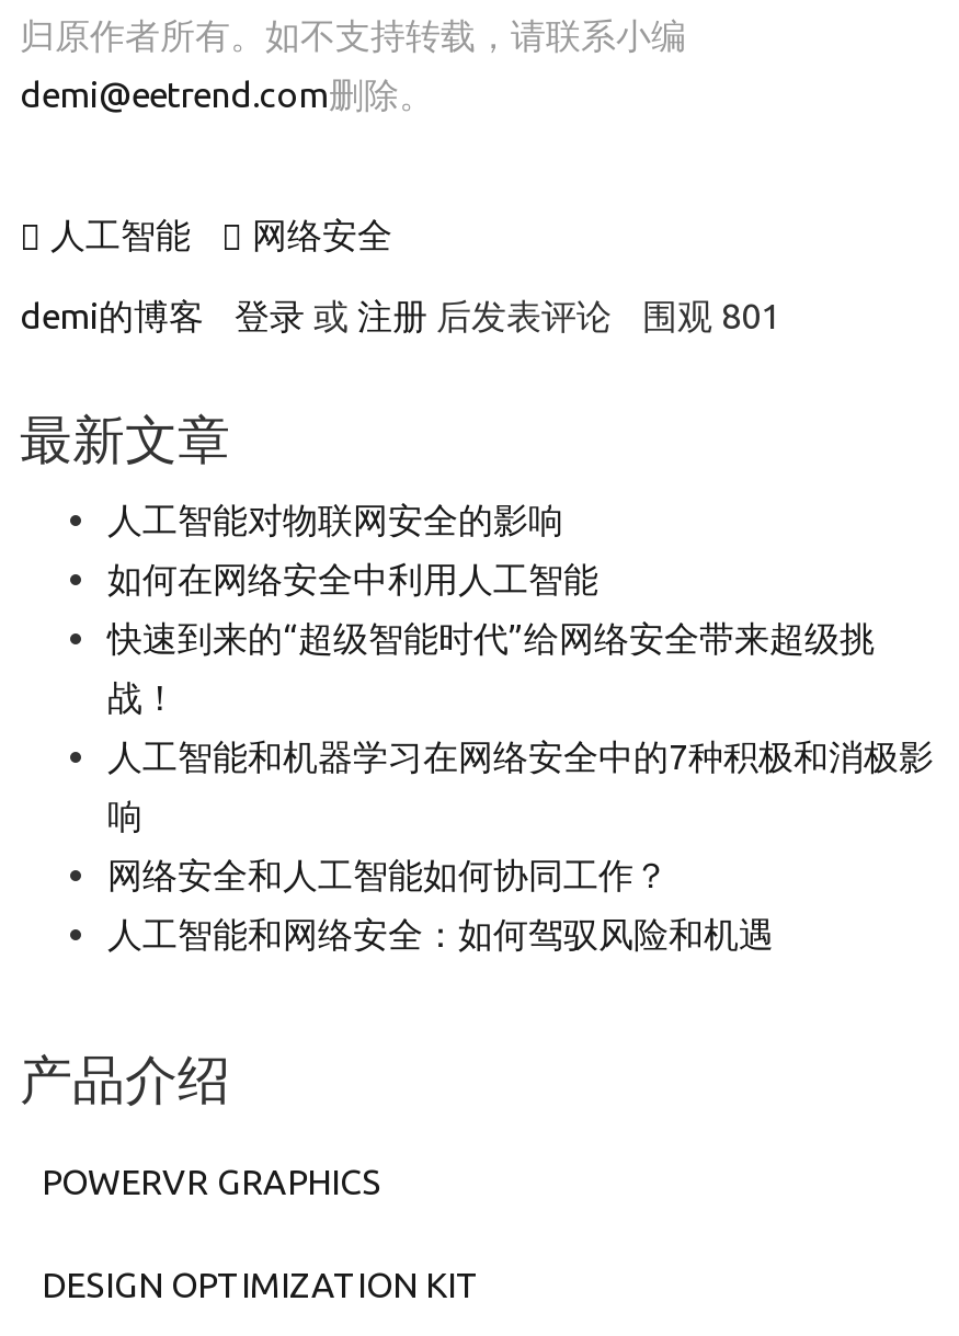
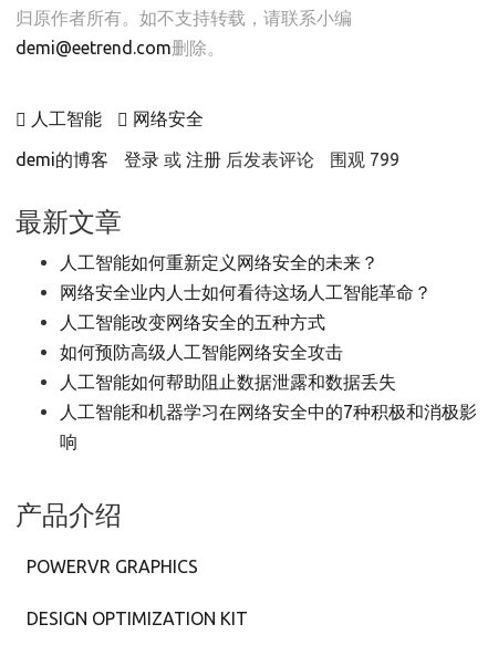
[20,296,780,335] demi的博客 登录或注册后发表评论 围观 801 -> [15,149,399,169] demi的博客 登录或注册后发表评论 围观 799
[107,500,875,717] 人工智能对物联网安全的影响 | 如何在网络安全中利用人工智能 | 快速到来的“超级智能时代”给网络安全带来超级挑 | 战！ -> [60,252,432,392] 人工智能如何重新定义网络安全的未来？ | 网络安全业内人士如何看待这场人工智能革命？ | 人工智能改变网络安全的五种方式 | 如何预防高级人工智能网络安全攻击 | 人工智能如何帮助阻止数据泄露和数据丢失
moved [107,736,934,835] -> [60,402,477,451]: 人工智能和机器学习在网络安全中的7种积极和消极影 | 响
[107,855,774,954] 网络安全和人工智能如何协同工作？ | 人工智能和网络安全：如何驾驭风险和机遇 -> none

